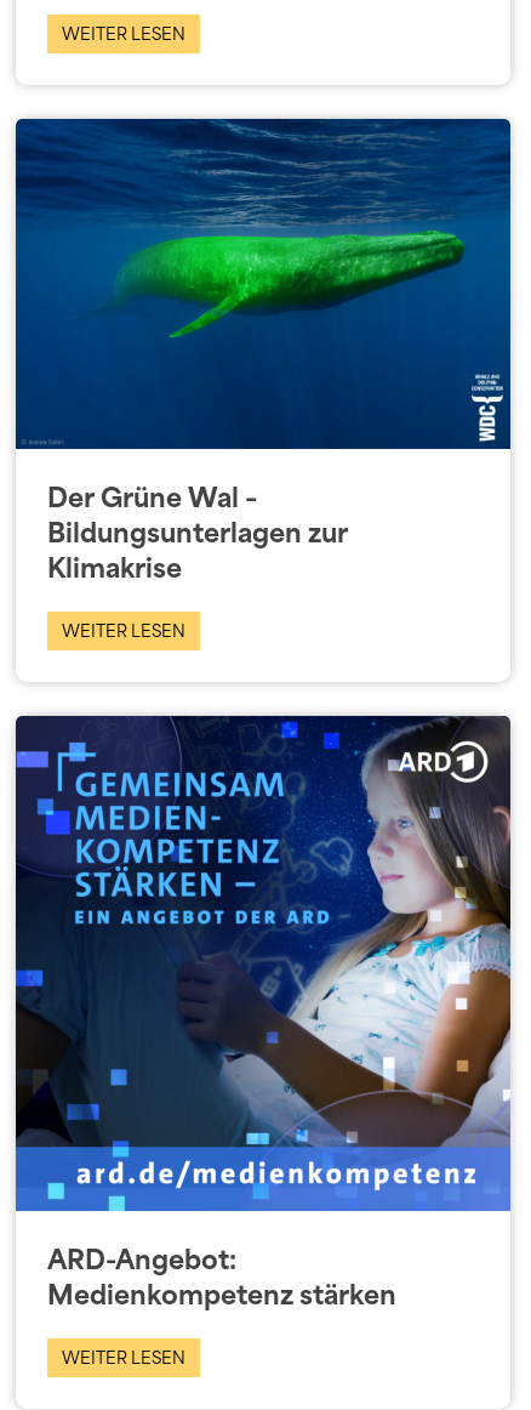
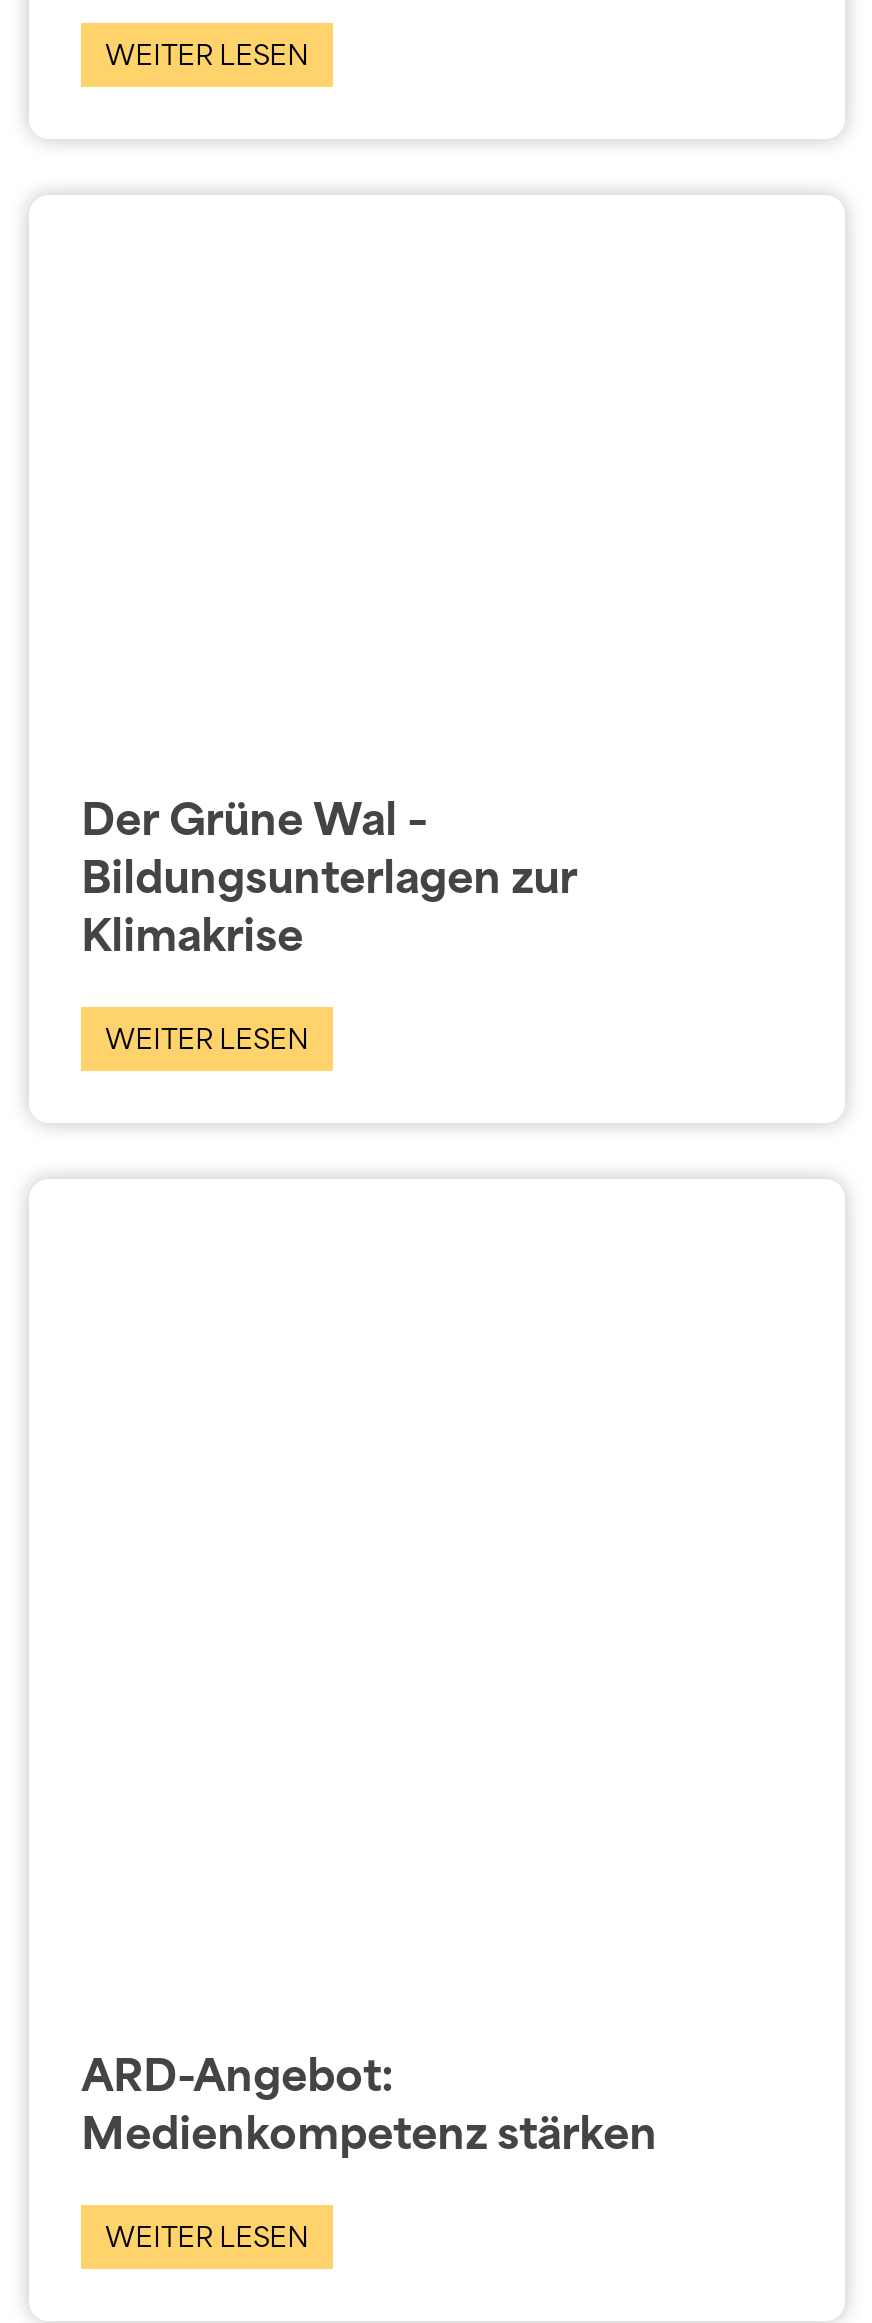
[15,118,512,450] [image] -> none
[15,715,512,1212] [image] -> none

